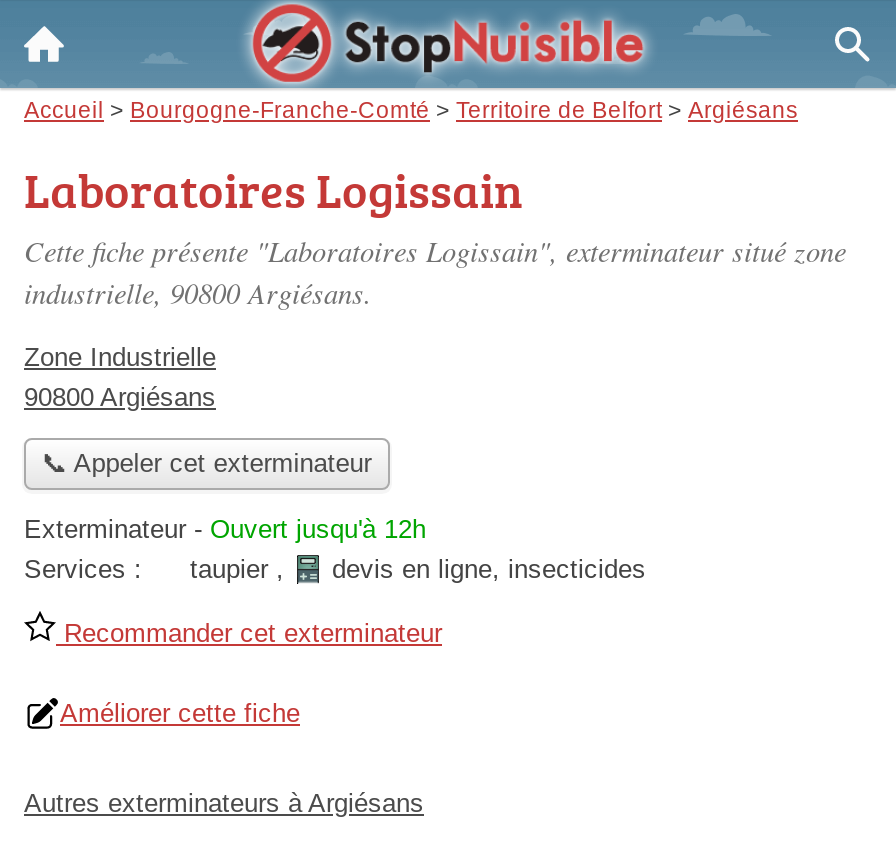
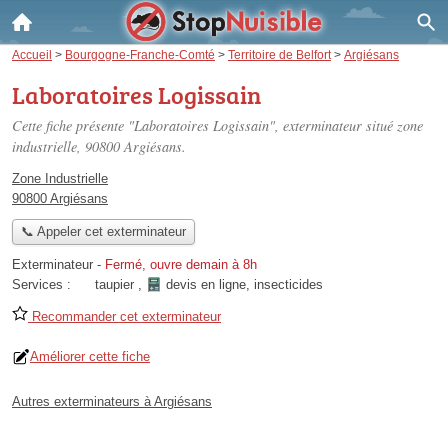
[24,515,426,545] Exterminateur - Ouvert jusqu'à 12h -> [12,257,257,272] Exterminateur - Fermé, ouvre demain à 8h

